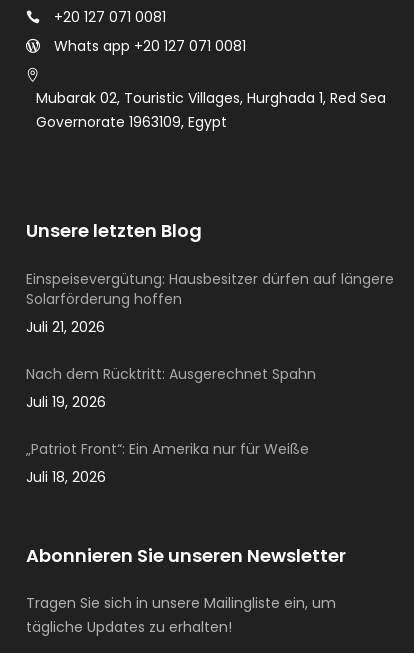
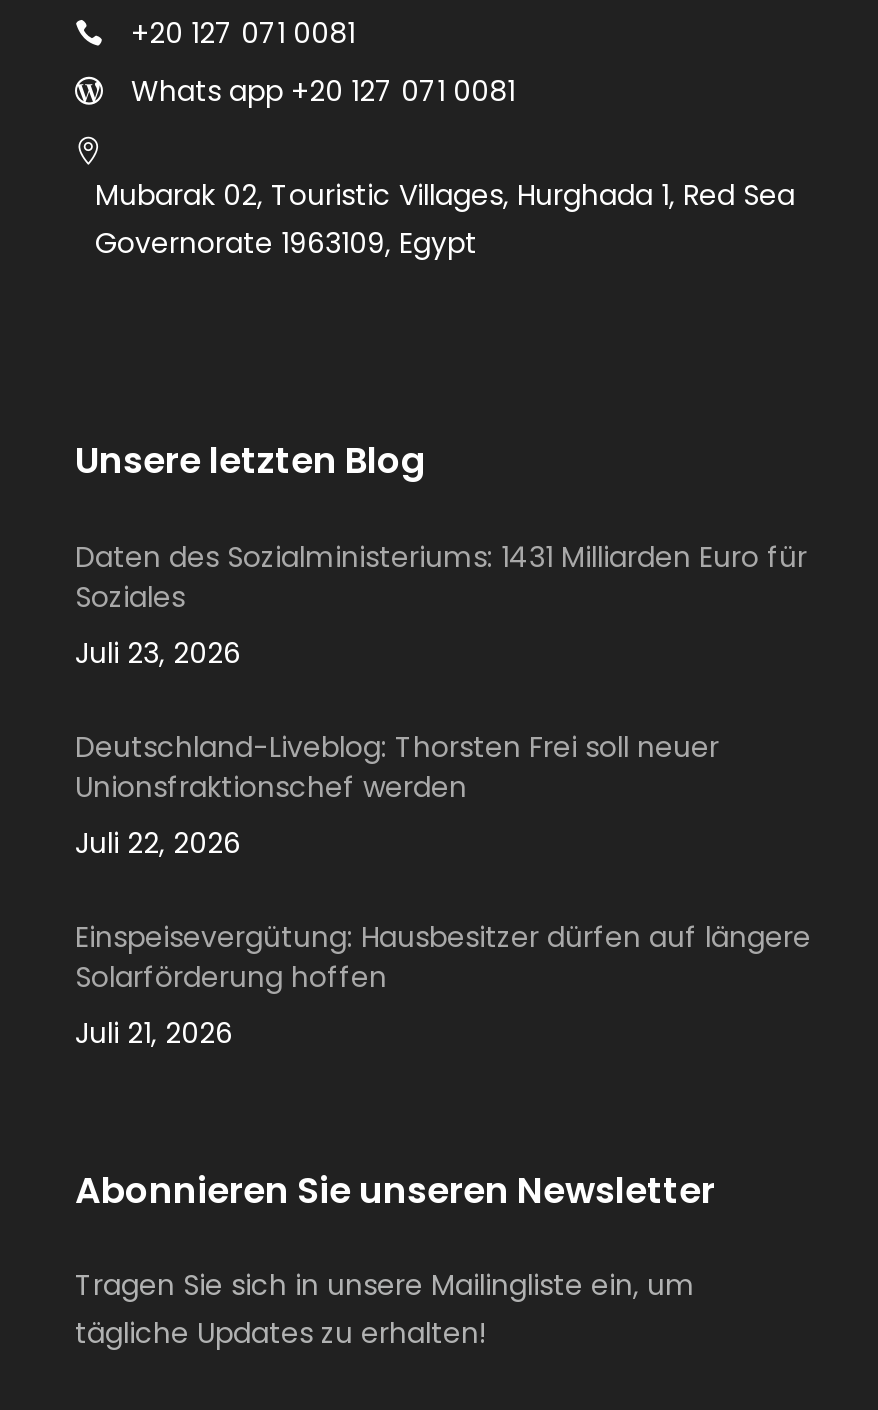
none -> [75,537,807,863] Daten des Sozialministeriums: 1431 Milliarden Euro für | Soziales | Juli 23, 2026 | Deutschland-Liveblog: Thorsten Frei soll neuer | Unionsfraktionschef werden | Juli 22, 2026
moved [26,269,394,337] -> [75,917,811,1053]: Einspeisevergütung: Hausbesitzer dürfen auf längere | Solarförderung hoffen | Juli 21, 2026
[26,364,316,487] Nach dem Rücktritt: Ausgerechnet Spahn | Juli 19, 2026 | „Patriot Front“: Ein Amerika nur für Weiße | Juli 18, 2026 -> none

